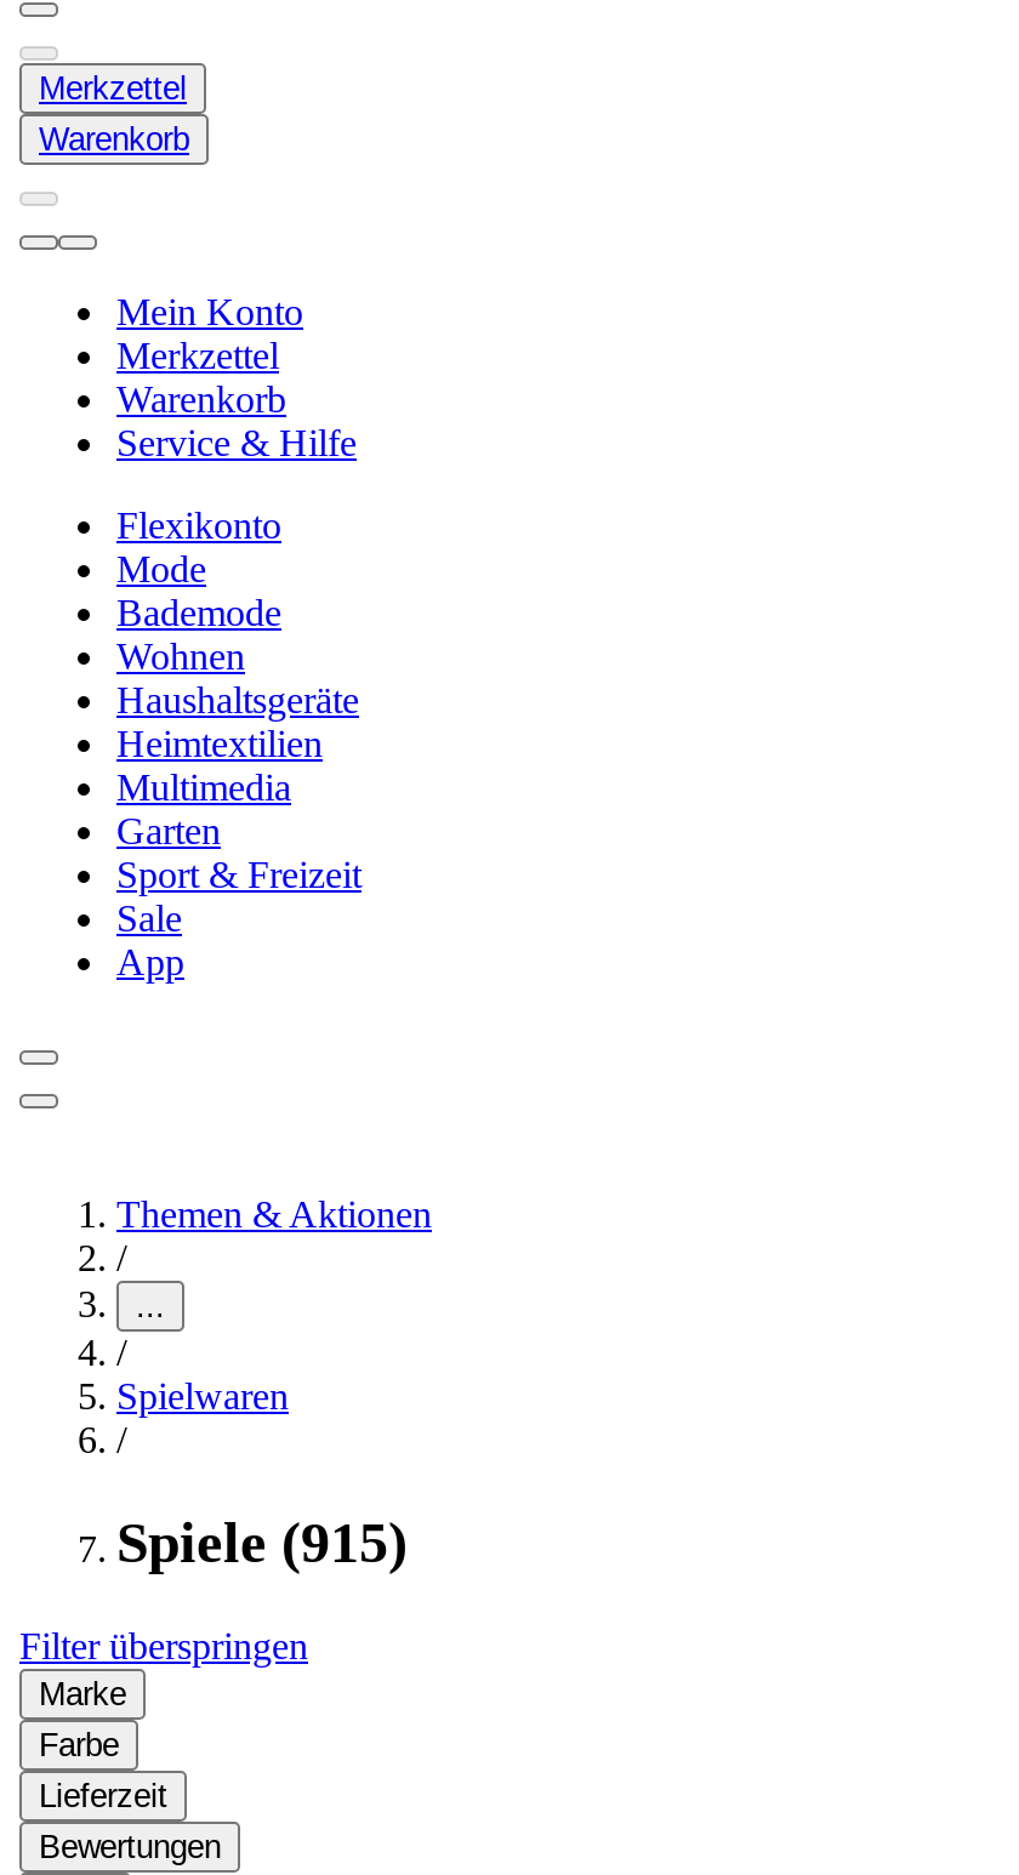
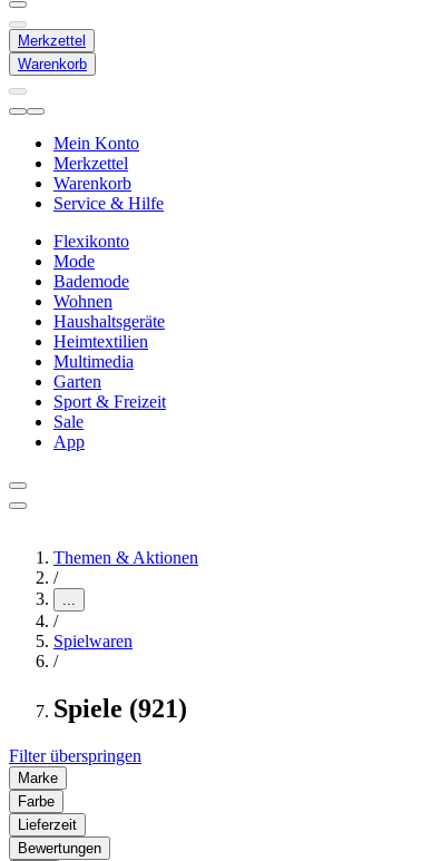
[116,1511,408,1574] Spiele (915) -> [53,694,187,723] Spiele (921)

